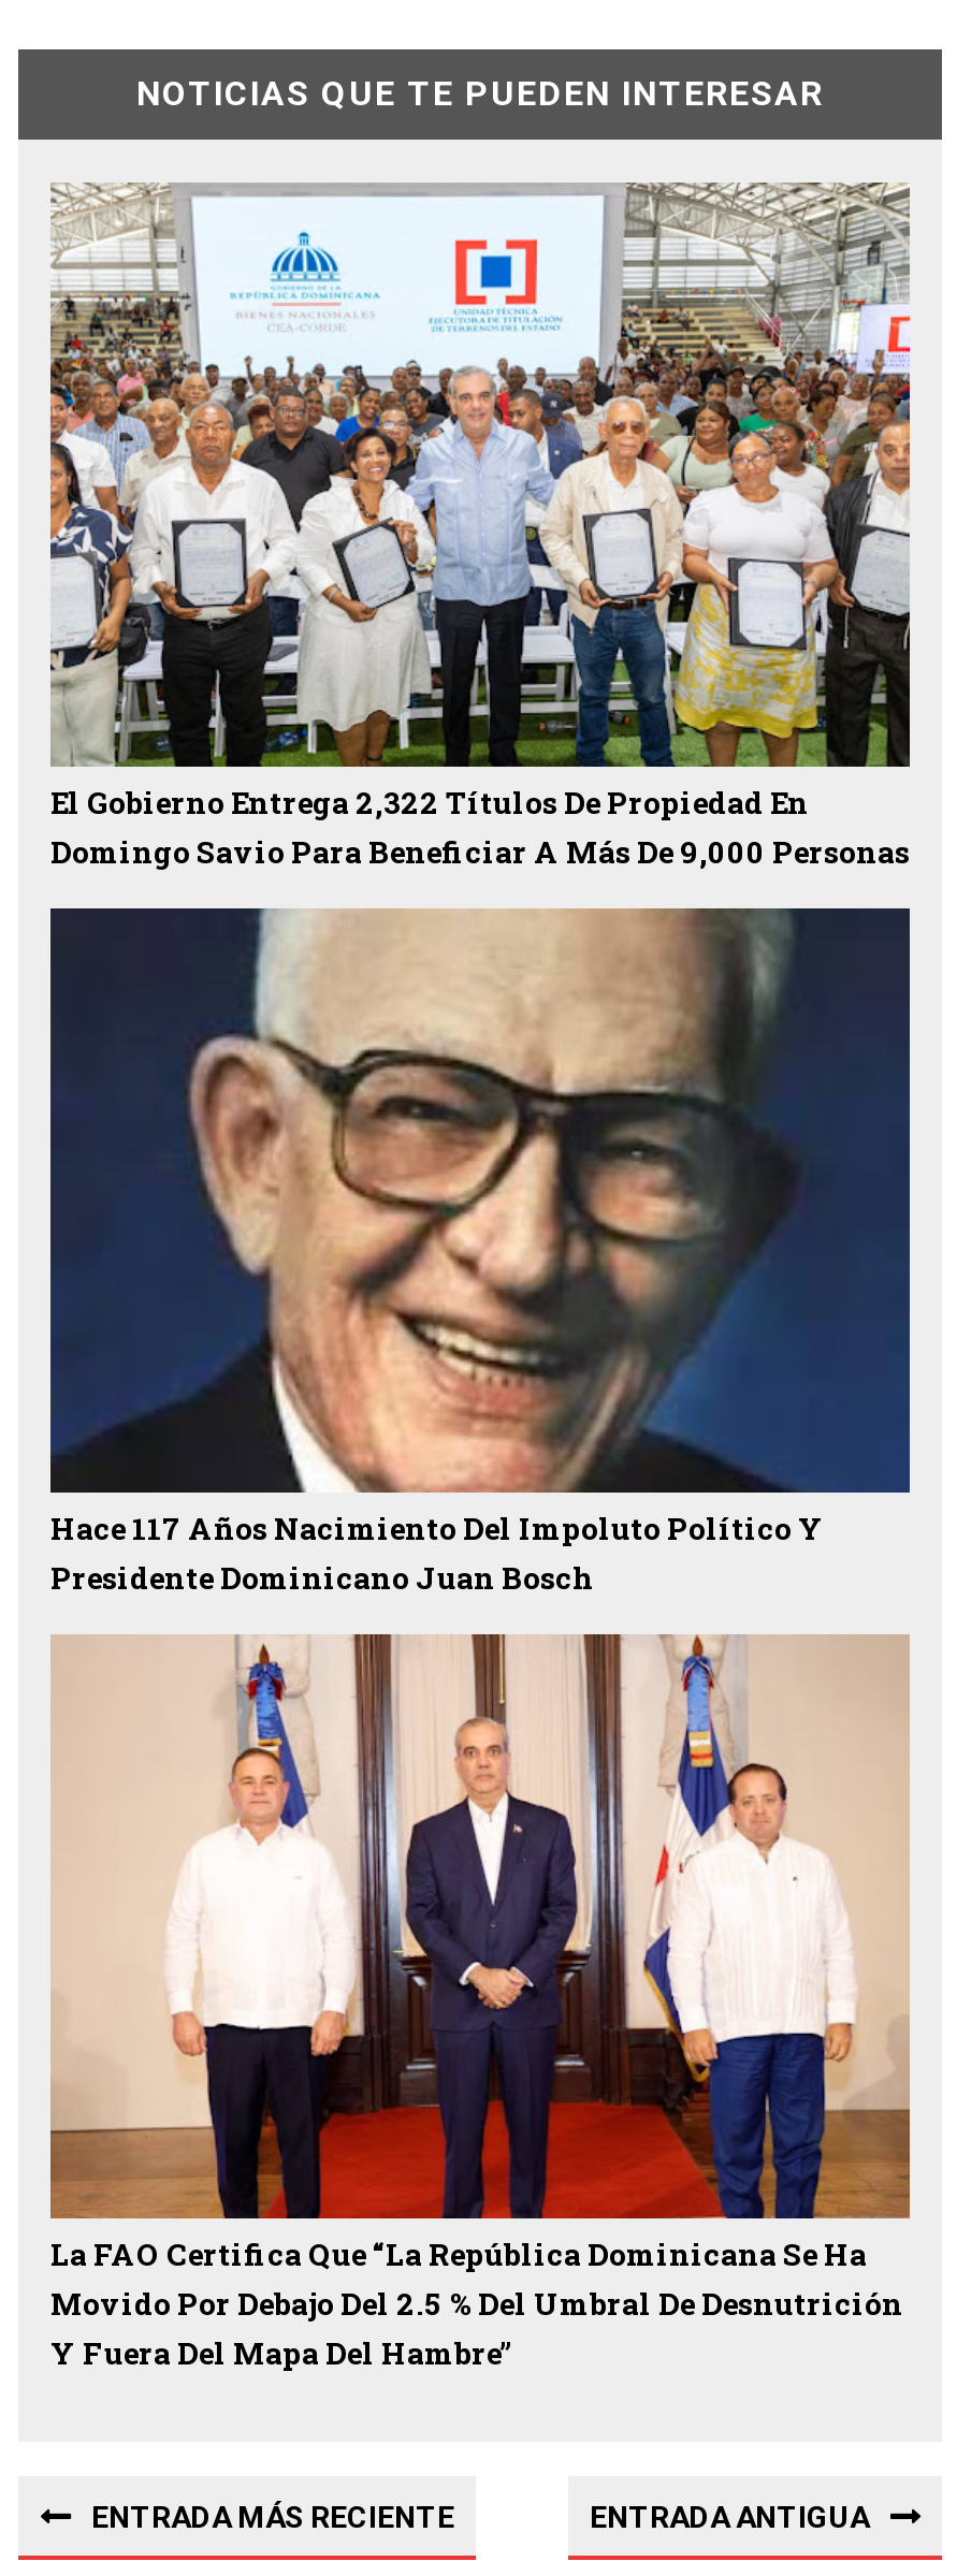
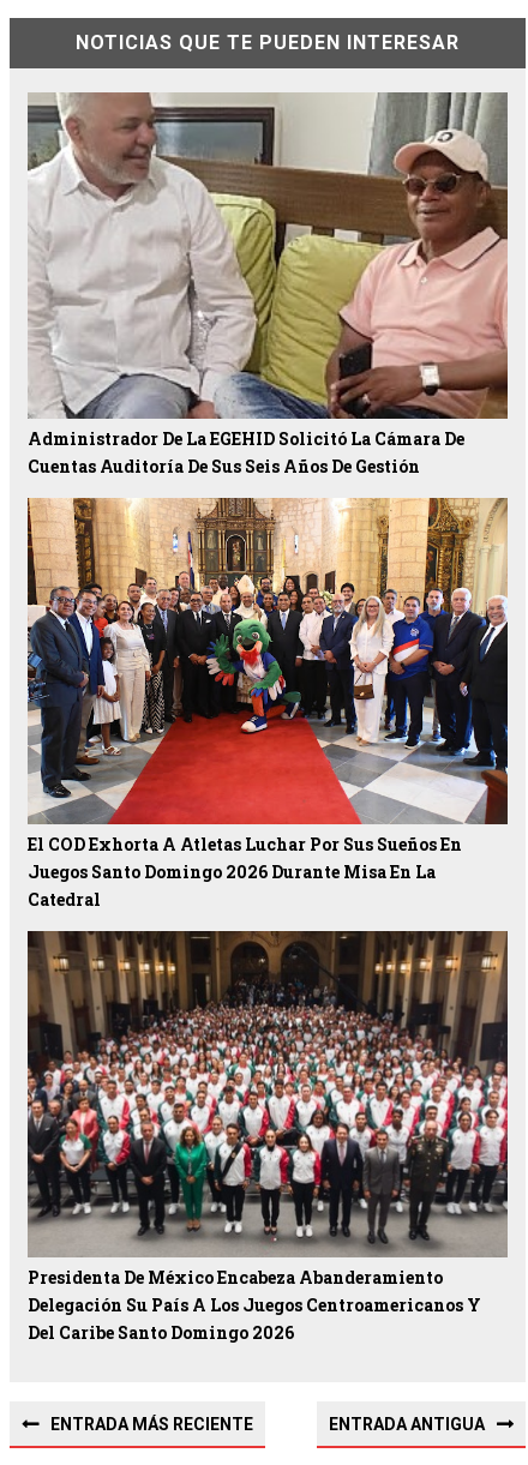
[48,183,912,872] [image] | El Gobierno Entrega 2,322 Títulos De Propiedad En | Domingo Savio Para Beneficiar A Más De 9,000 Personas -> [28,92,509,478] [image] | Administrador De La EGEHID Solicitó La Cámara De | Cuentas Auditoría De Sus Seis Años De Gestión
[48,906,912,1598] [image] | Hace 117 Años Nacimiento Del Impoluto Político Y | Presidente Dominicano Juan Bosch -> [28,515,508,911] [image] | El COD Exhorta A Atletas Luchar Por Sus Sueños En | Juegos Santo Domingo 2026 Durante Misa En La | Catedral
[50,1634,910,2373] [image] | La FAO Certifica Que “la República Dominicana Se Ha | Movido Por Debajo Del 2.5 % Del Umbral De Desnutrición | Y Fuera Del Mapa Del Hambre” -> [26,930,509,1344] [image] | Presidenta De México Encabeza Abanderamiento | Delegación Su País A Los Juegos Centroamericanos Y | Del Caribe Santo Domingo 2026

